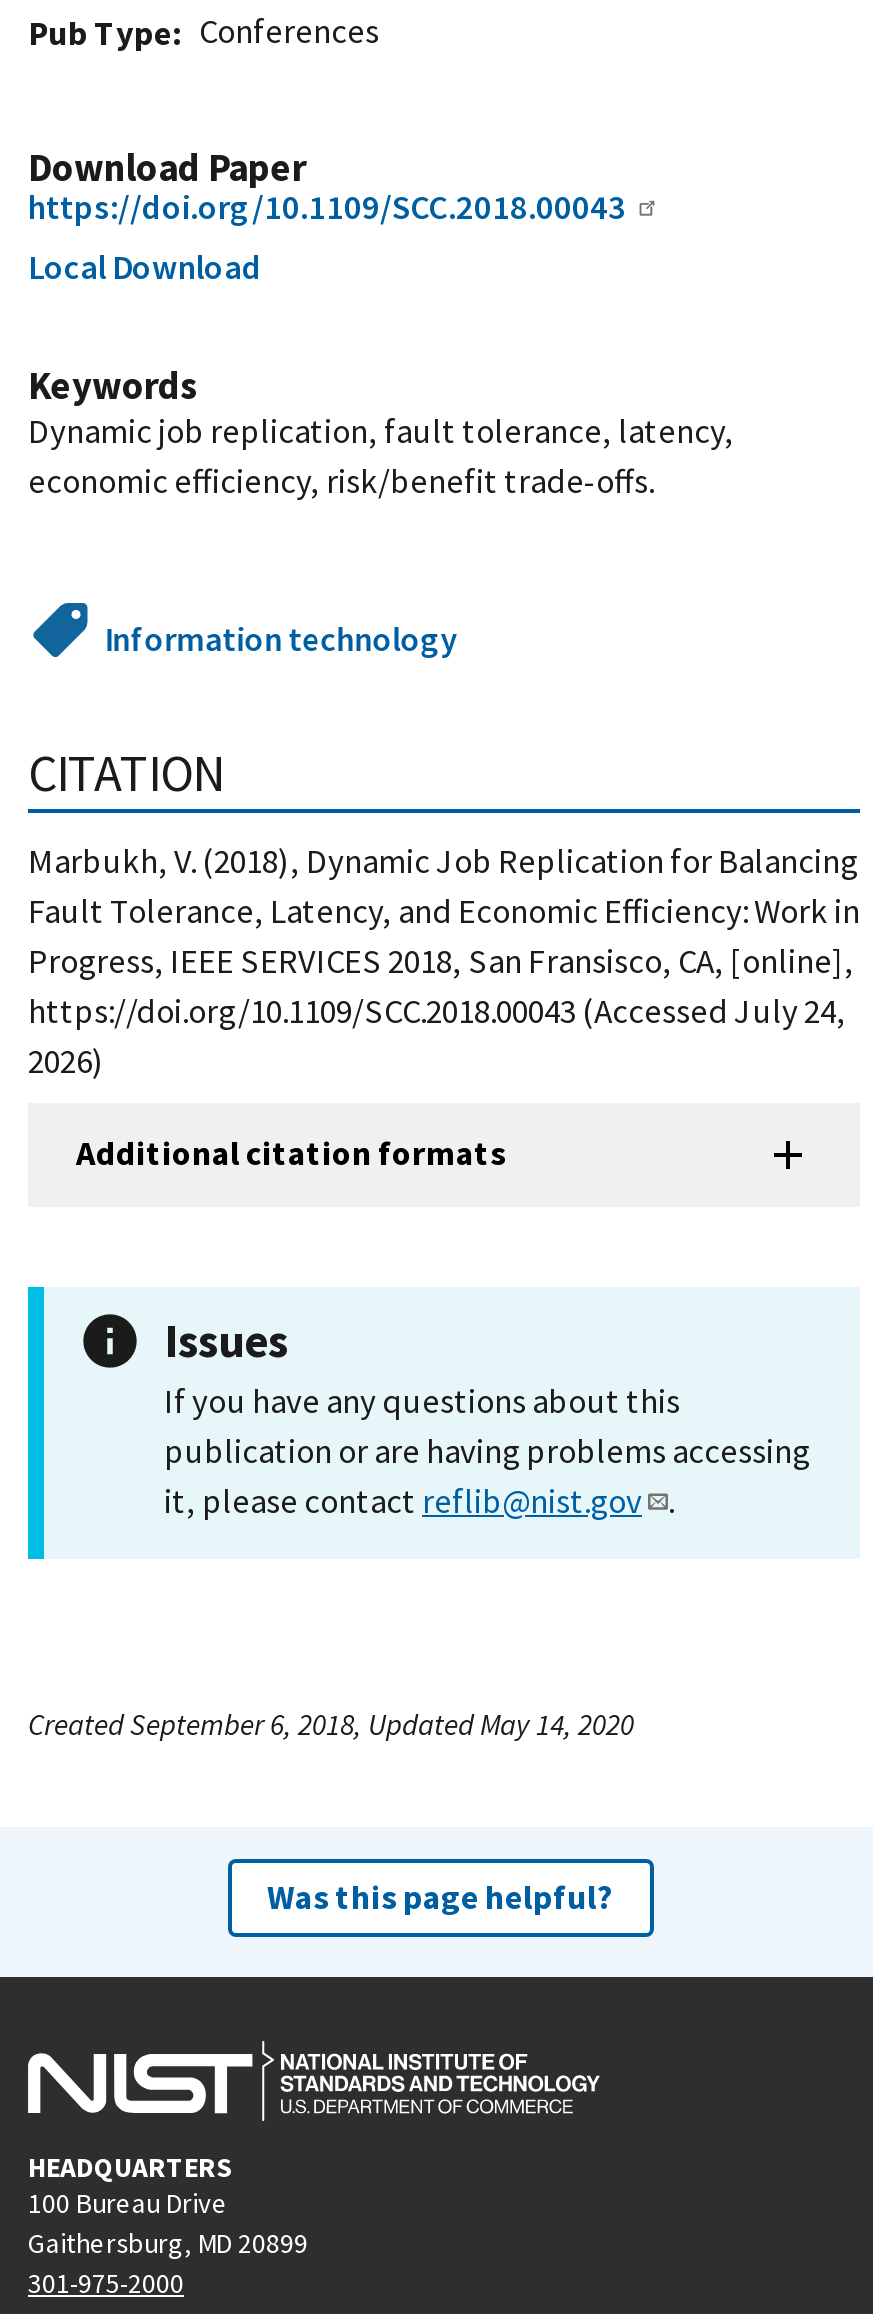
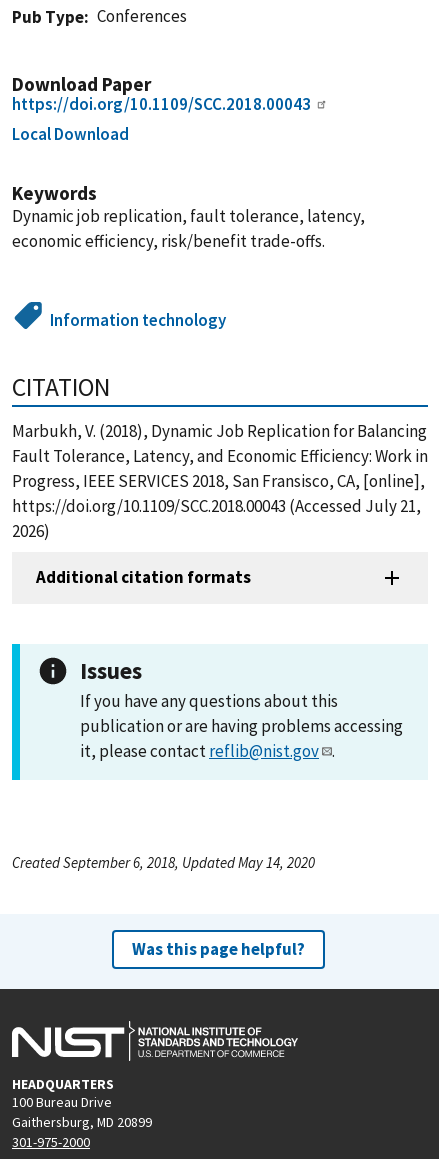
[28,989,846,1033] https://doi.org/10.1109/SCC.2018.00043 (Accessed July 24, -> [12,495,421,517] https://doi.org/10.1109/SCC.2018.00043 (Accessed July 21,

